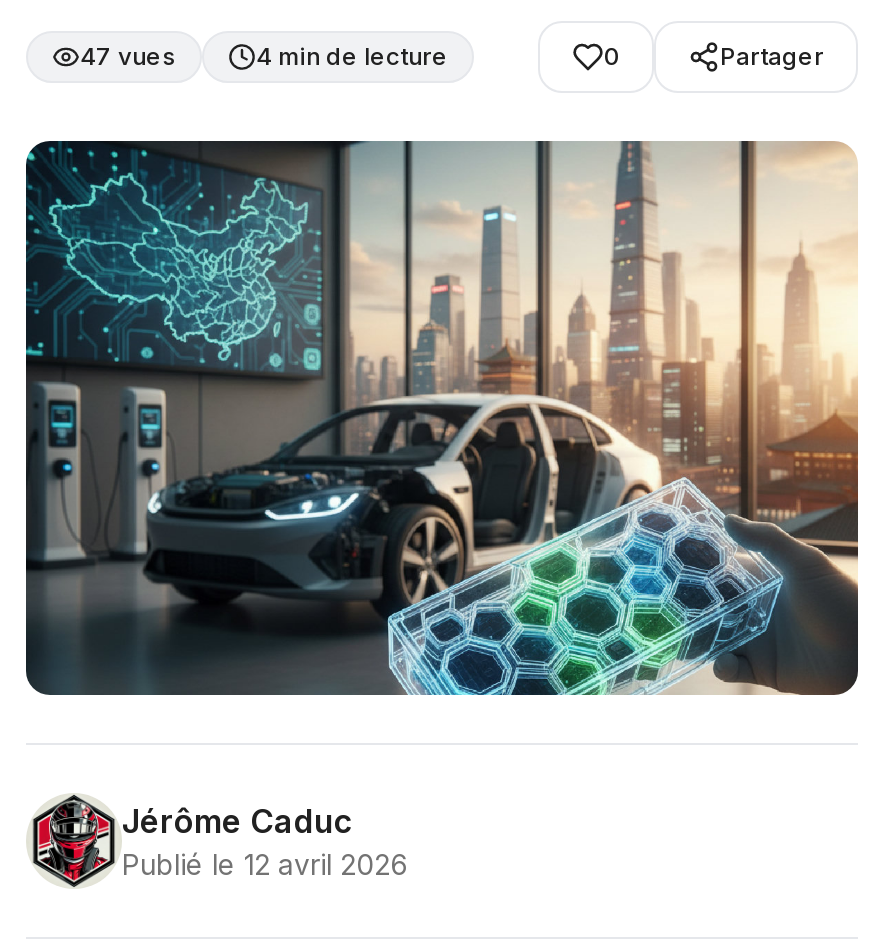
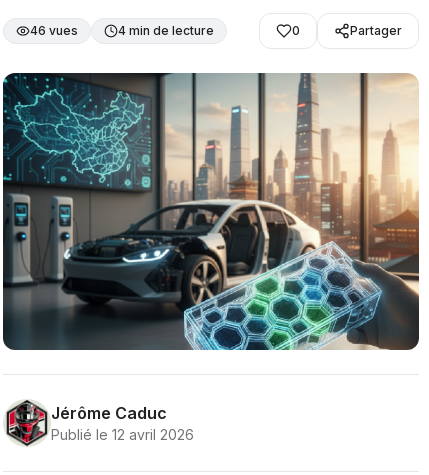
[80,41,176,71] 47 vues -> [30,23,78,38] 46 vues

